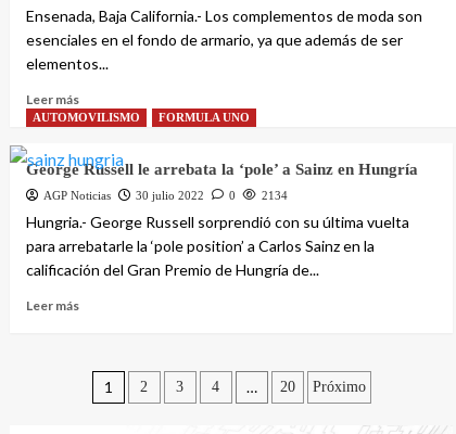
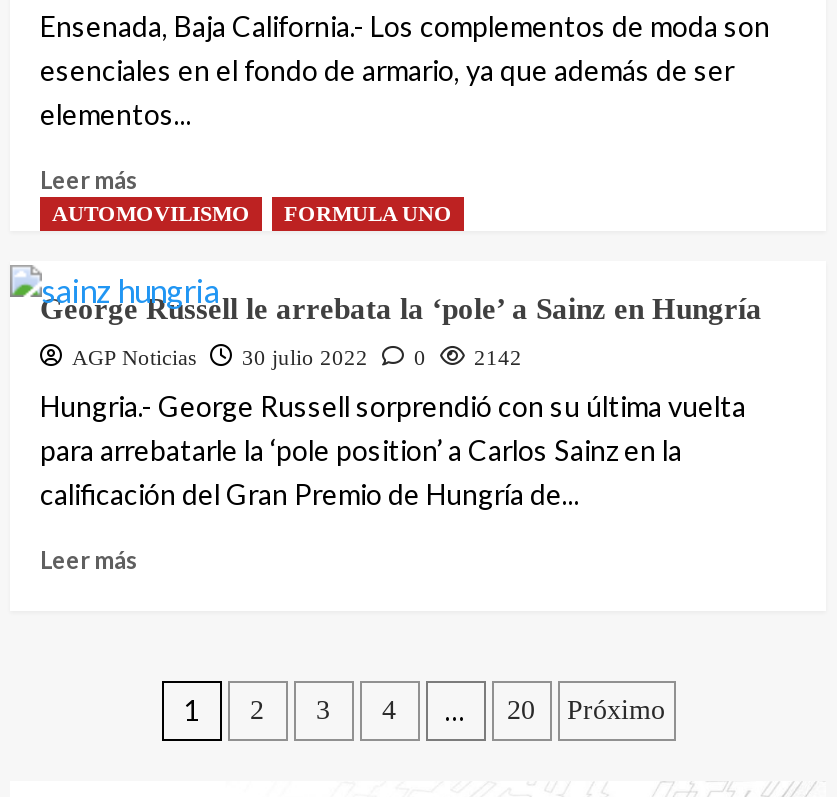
[43,189,288,202] AGP Noticias 30 julio 2022 0 2134 -> [72,345,522,369] AGP Noticias 30 julio 2022 0 2142

